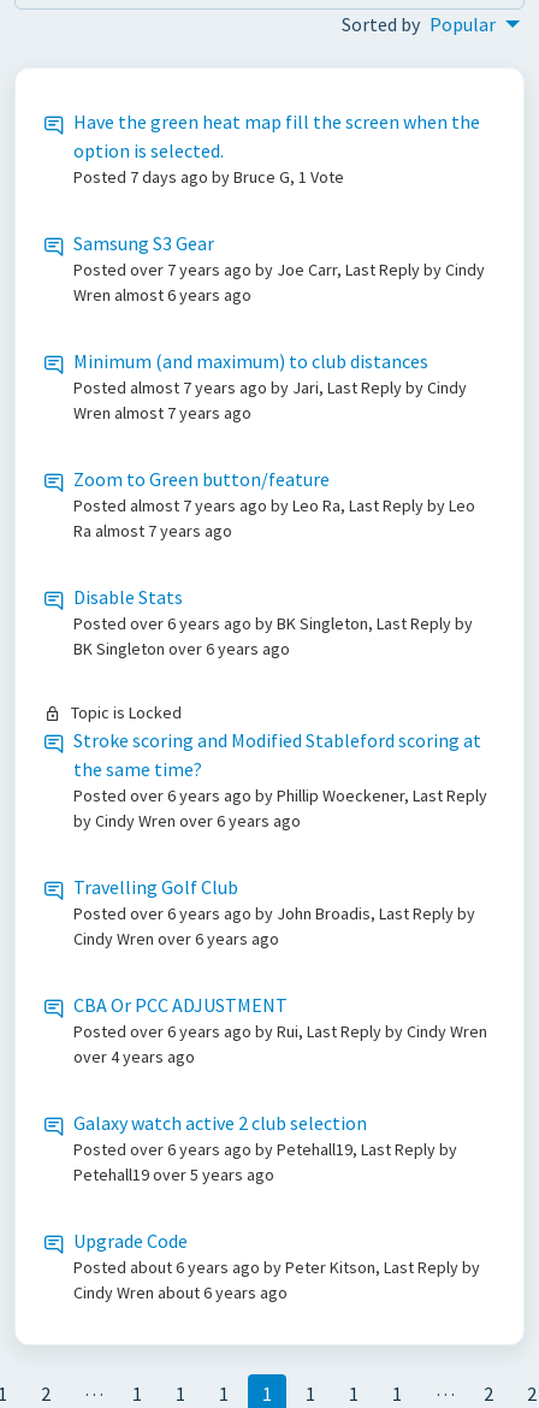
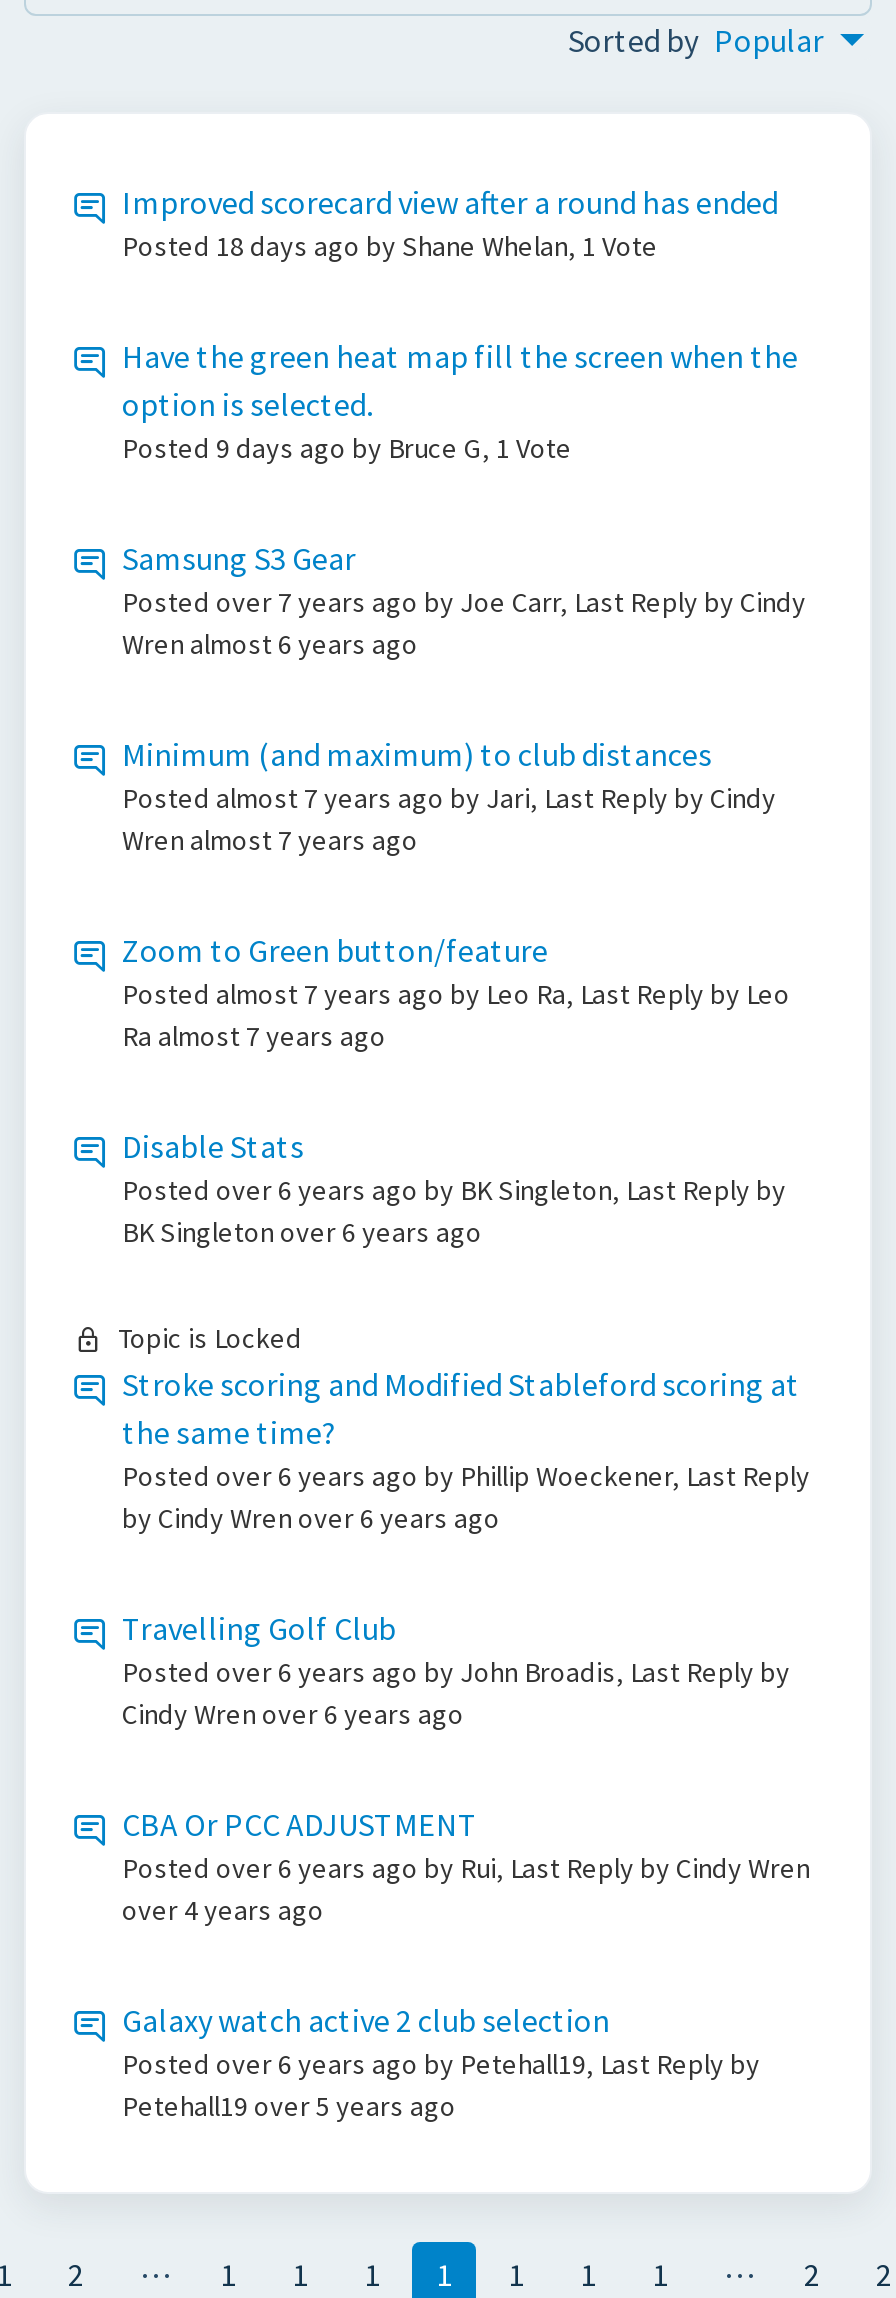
none -> [122,182,778,264] Improved scorecard view after a round has ended | Posted 18 days ago by Shane Whelan, 1 Vote
moved [73,110,480,162] -> [122,336,798,424]: Have the green heat map fill the screen when the | option is selected.
[73,166,344,188] Posted 7 days ago by Bruce G, 1 Vote -> [122,430,572,466] Posted 9 days ago by Bruce G, 1 Vote
moved [71,231,487,1185] -> [118,538,810,2124]: Samsung S3 Gear | Posted over 7 years ago by Joe Carr, Last Reply by Cindy | Wren almost 6 years ago | ... | Posted over 6 years ago by Petehall19, Last Reply by | Petehall19 over 5 years ago
[73,1229,480,1303] Upgrade Code | Posted about 6 years ago by Peter Kitson, Last Reply by | Cindy Wren about 6 years ago -> none

